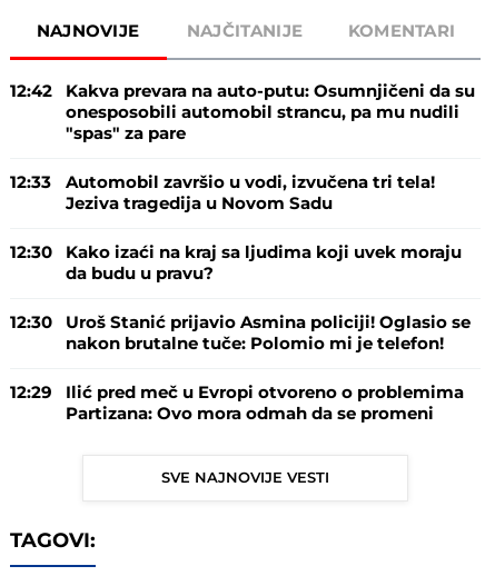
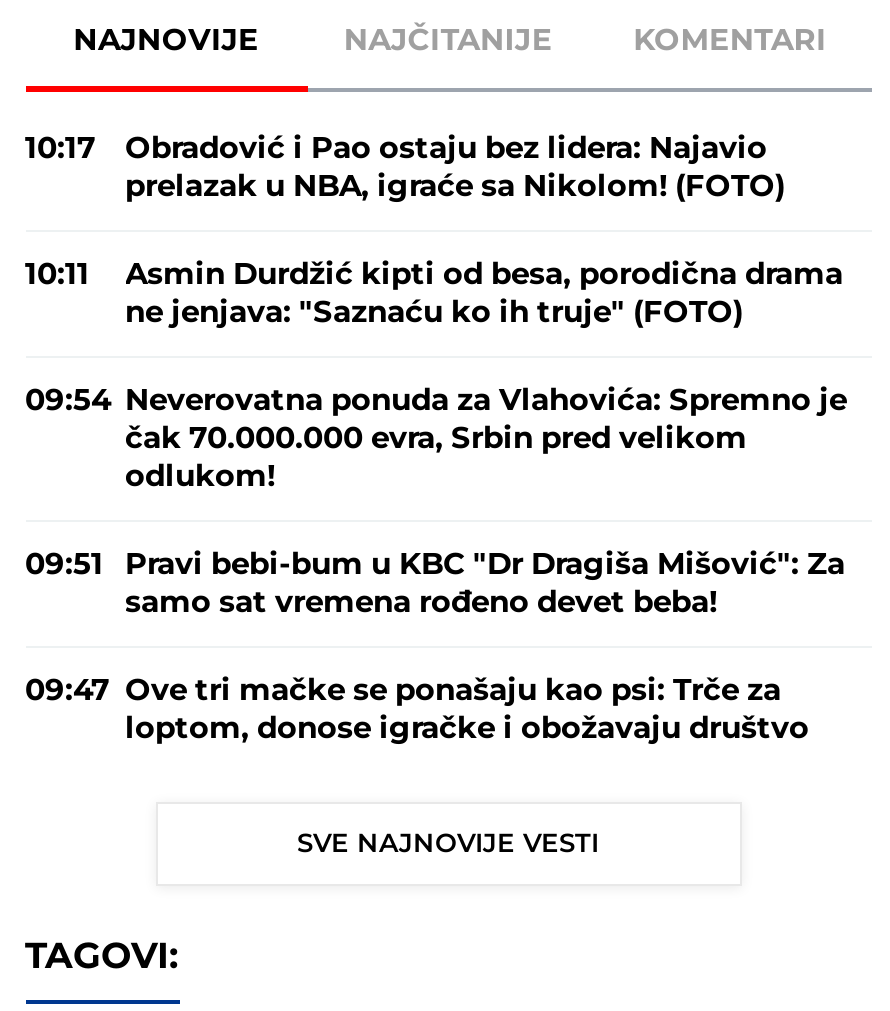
[9,79,52,105] 12:42 -> [25,127,95,173] 10:17
[65,79,474,147] Kakva prevara na auto-putu: Osumnjičeni da su | onesposobili automobil strancu, pa mu nudili | "spas" za pare -> [125,127,785,211] Obradović i Pao ostaju bez lidera: Najavio | prelazak u NBA, igraće sa Nikolom! (FOTO)
[9,171,51,196] 12:33 -> [25,253,89,299] 10:11
[65,171,434,217] Automobil završio u vodi, izvučena tri tela! | Jeziva tragedija u Novom Sadu -> [125,253,843,337] Asmin Durdžić kipti od besa, porodična drama | ne jenjava: "Saznaću ko ih truje" (FOTO)
[9,241,52,266] 12:30 -> [25,379,111,425] 09:54
[65,241,461,287] Kako izaći na kraj sa ljudima koji uvek moraju | da budu u pravu? -> [125,379,847,501] Neverovatna ponuda za Vlahovića: Spremno je | čak 70.000.000 evra, Srbin pred velikom | odlukom!
[9,311,52,336] 12:30 -> [25,543,103,589] 09:51
[65,311,470,357] Uroš Stanić prijavio Asmina policiji! Oglasio se | nakon brutalne tuče: Polomio mi je telefon! -> [125,543,845,627] Pravi bebi-bum u KBC "Dr Dragiša Mišović": Za | samo sat vremena rođeno devet beba!
[9,381,52,406] 12:29 -> [25,669,109,715] 09:47
[65,381,463,427] Ilić pred meč u Evropi otvoreno o problemima | Partizana: Ovo mora odmah da se promeni -> [125,669,809,753] Ove tri mačke se ponašaju kao psi: Trče za | loptom, donose igračke i obožavaju društvo

